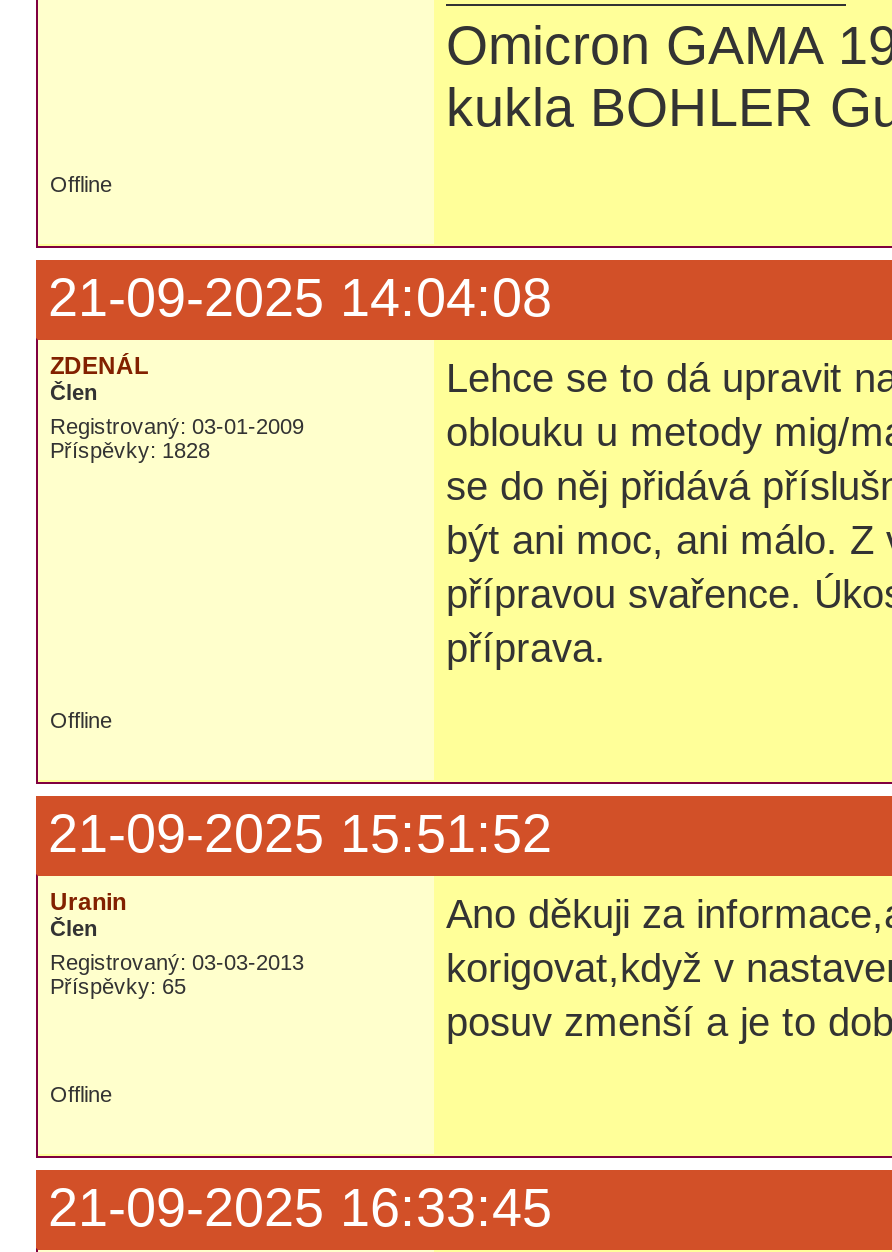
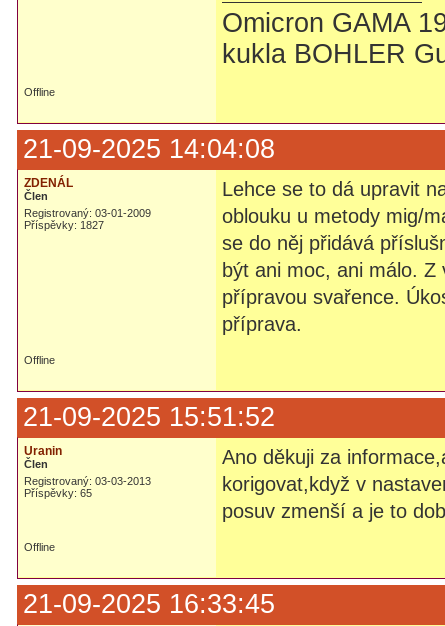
[50,438,210,462] Příspěvky: 1828 -> [24,219,104,231] Příspěvky: 1827

